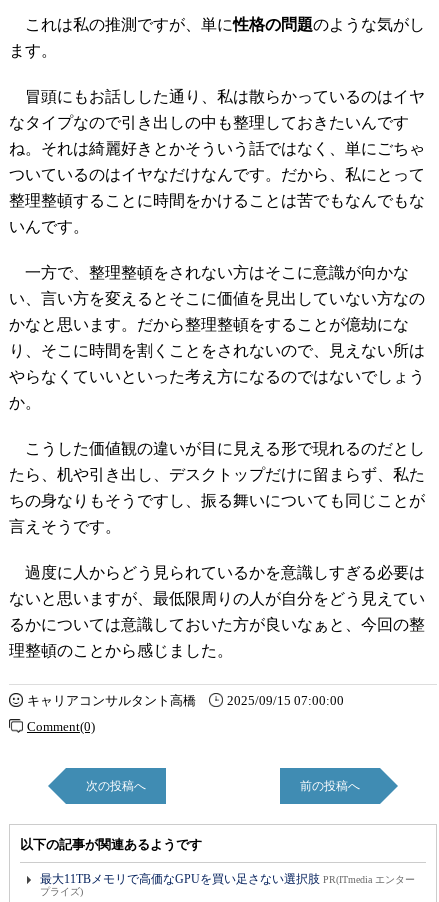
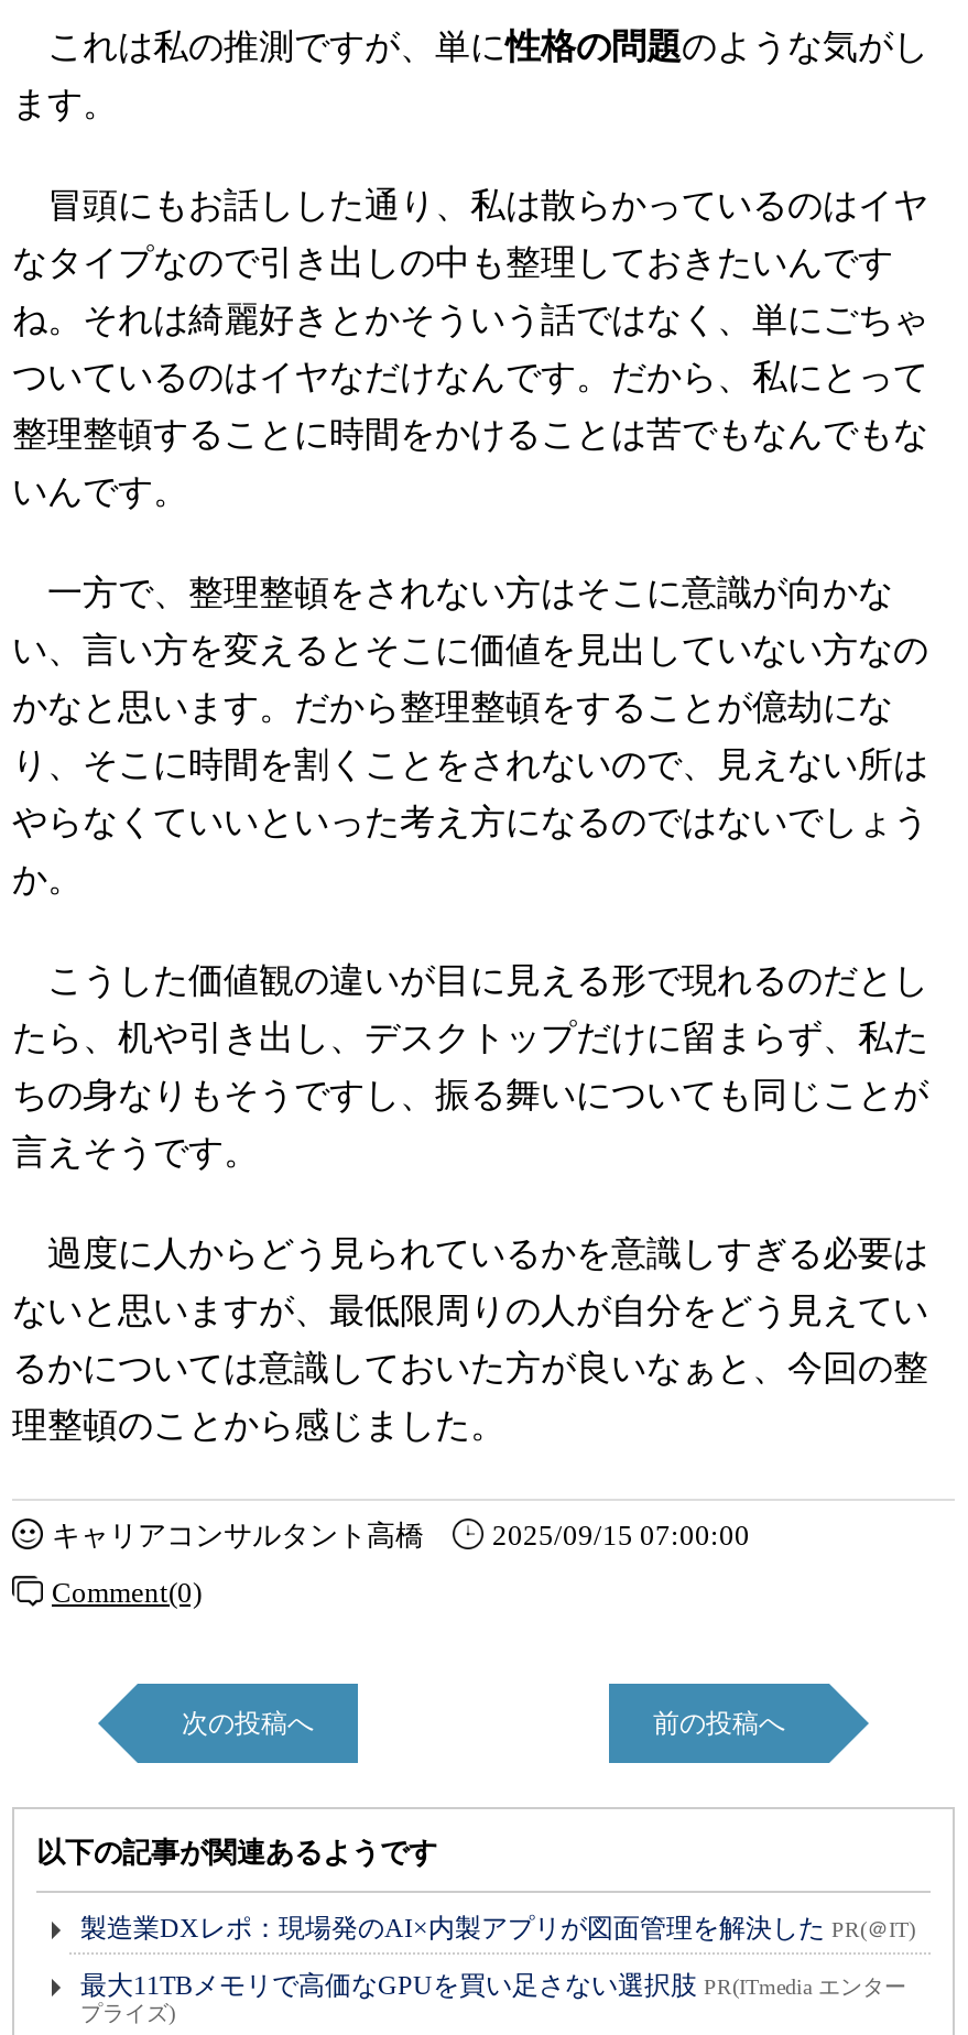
none -> [80,1913,915,1944] 製造業DXレポ：現場発のAI×内製アプリが図面管理を解決したPR(＠IT)

